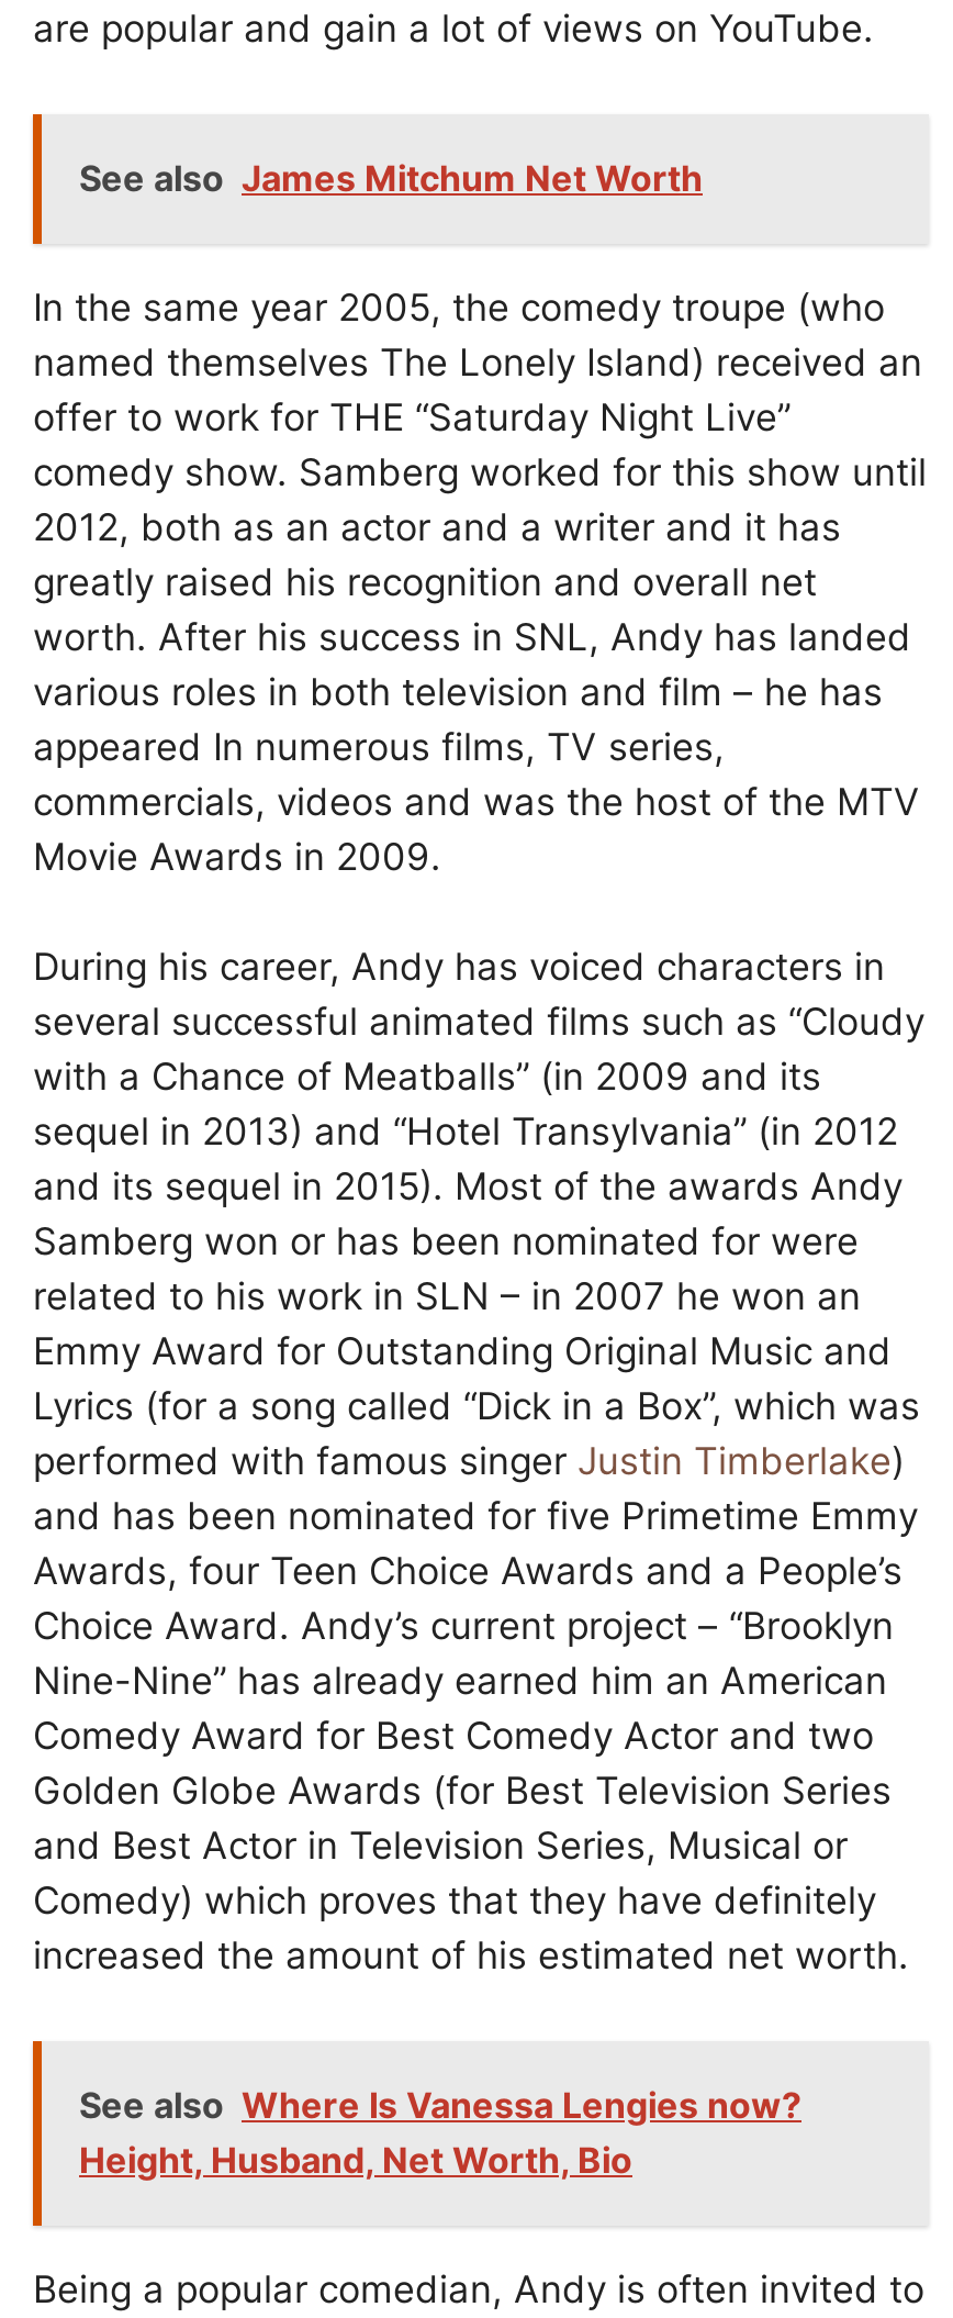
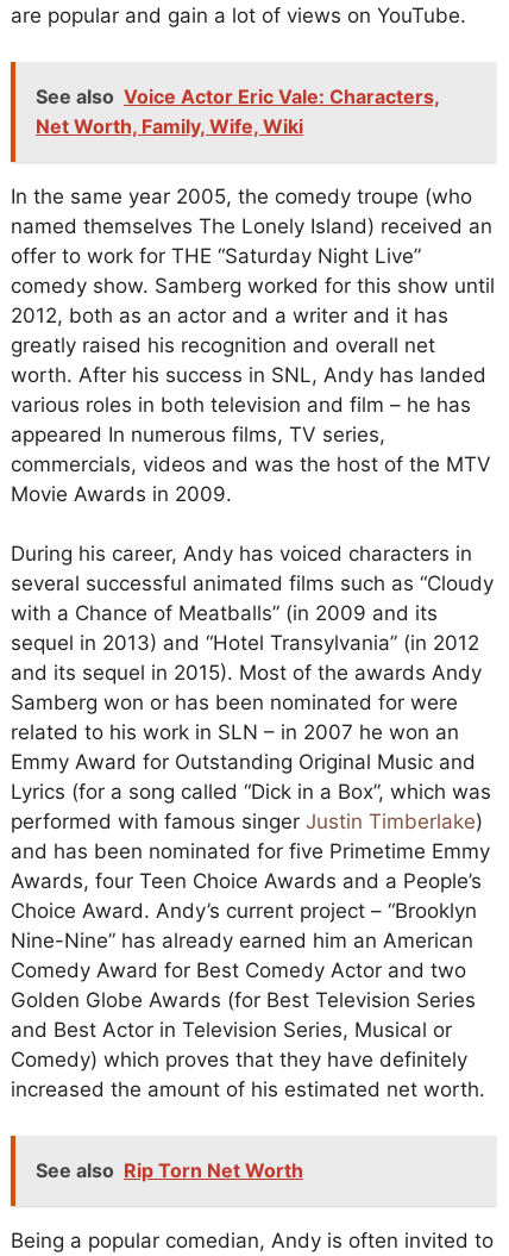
[79,156,703,200] See also James Mitchum Net Worth -> [36,85,440,138] See also Voice Actor Eric Vale: Characters, | Net Worth, Family, Wife, Wiki
moved [33,286,927,1979] -> [11,185,495,1102]: In the same year 2005, the comedy troupe (who | named themselves The Lonely Island) received an | offer to work for THE “Saturday Night Live” | ... | Comedy) which proves that they have definitely | increased the amount of his estimated net worth.
[79,2083,801,2182] See also Where Is Vanessa Lengies now? | Height, Husband, Net Worth, Bio -> [36,1158,303,1182] See also Rip Torn Net Worth

